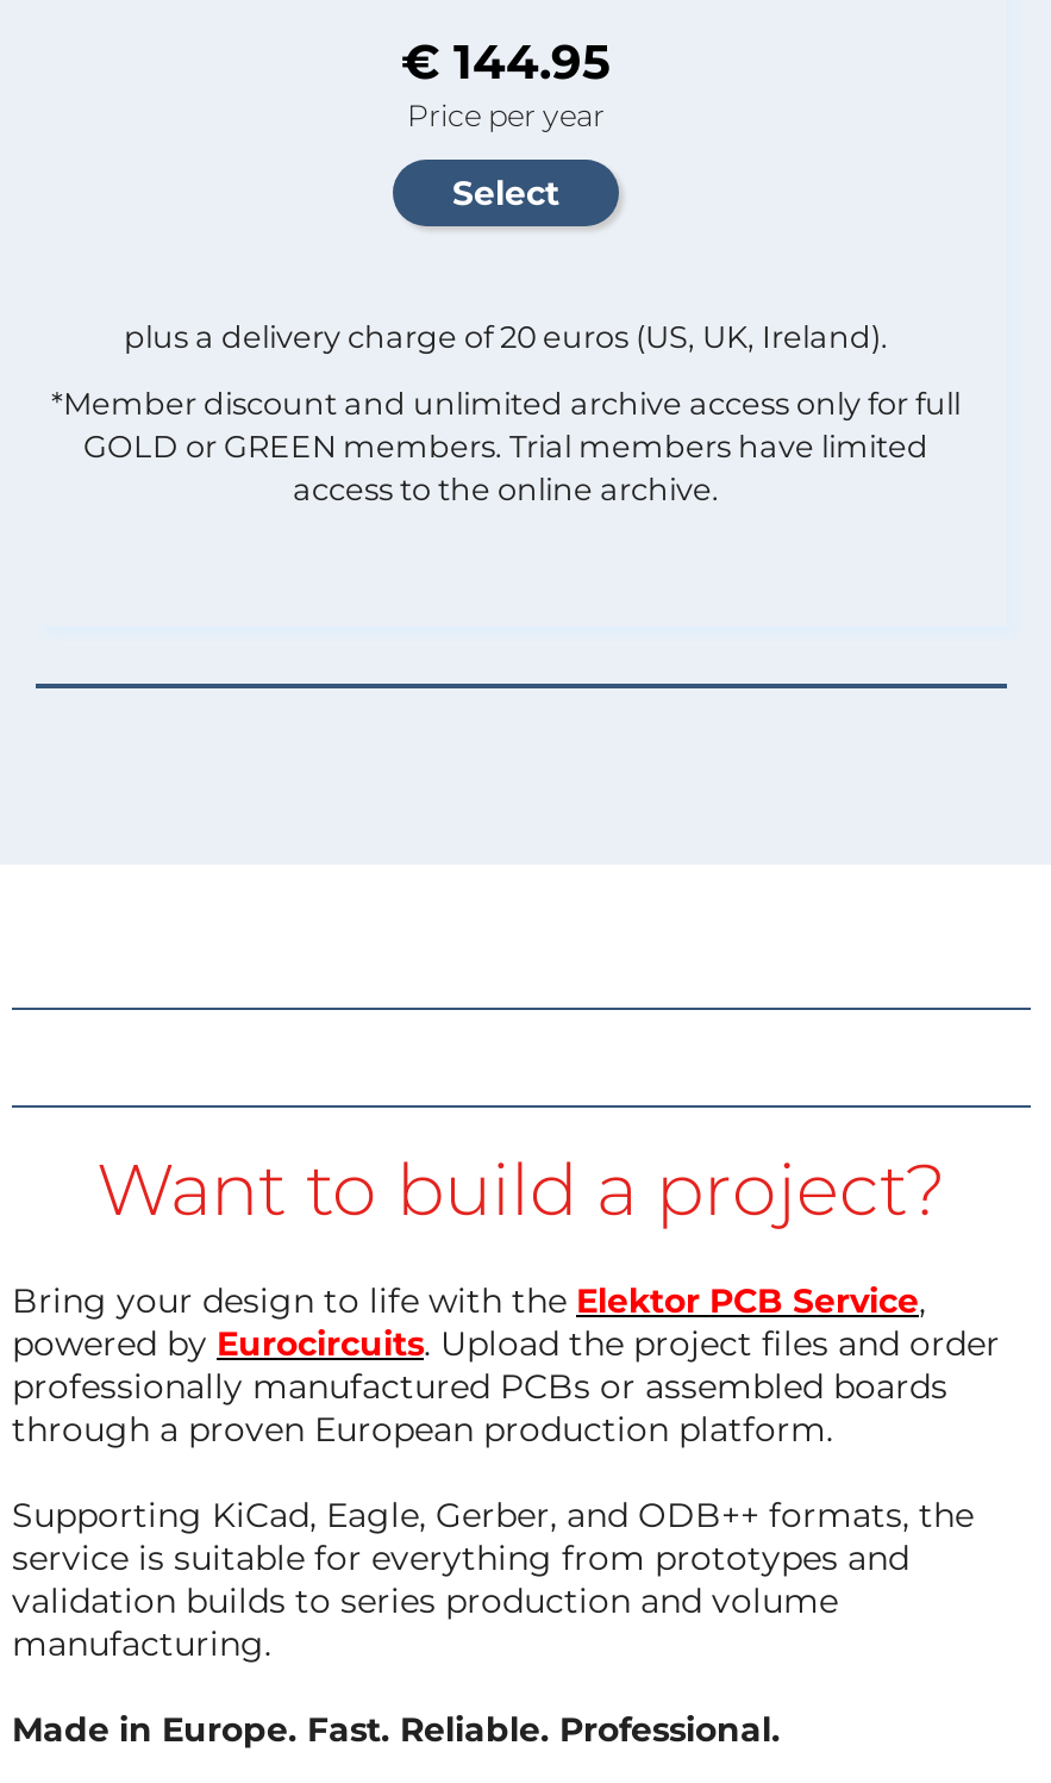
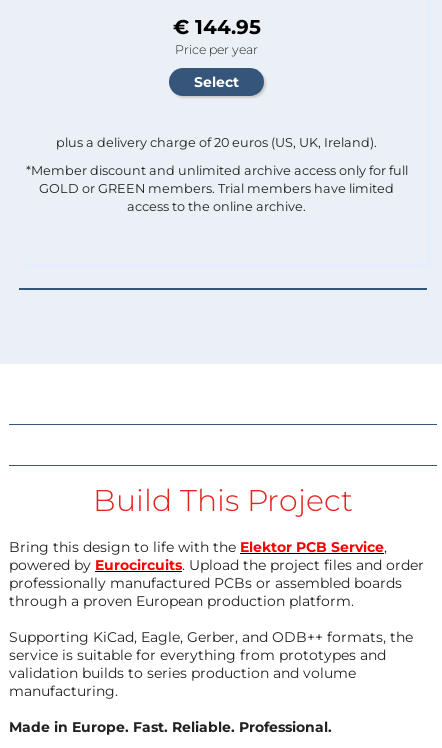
[96,1146,946,1234] Want to build a project? -> [93,482,353,519] Build This Project
[12,1279,926,1322] Bring your design to life with the Elektor PCB Service, -> [9,538,387,556] Bring this design to life with the Elektor PCB Service,

